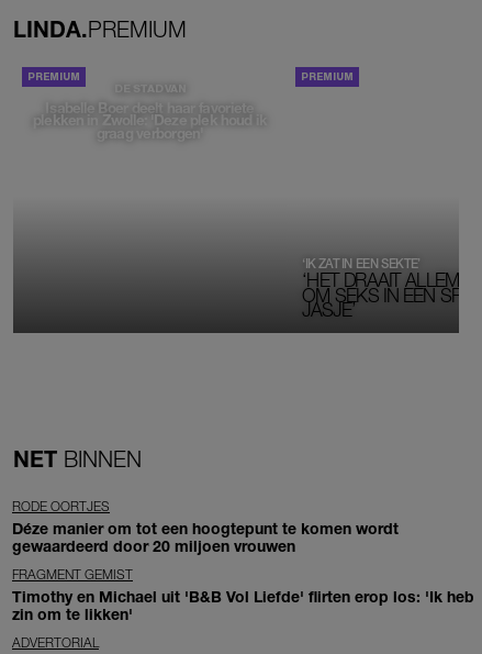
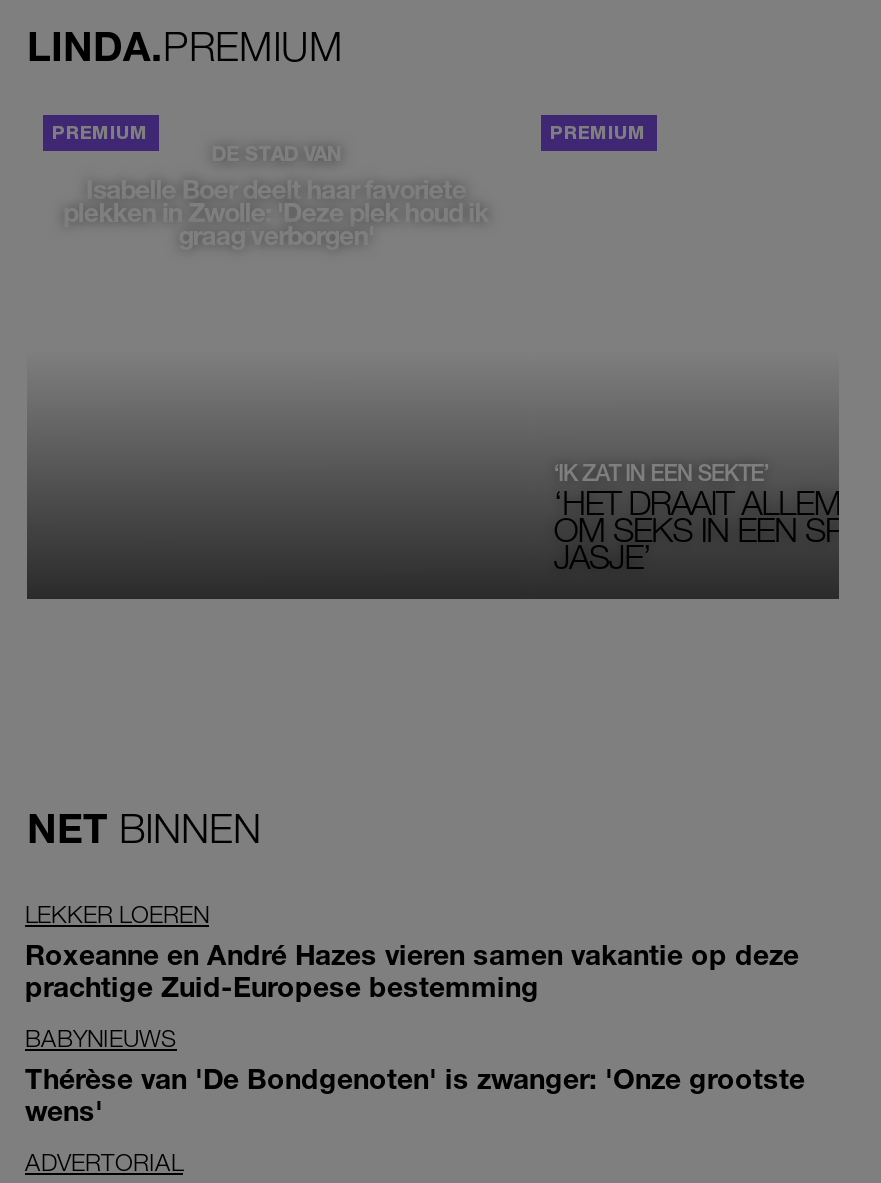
[12,497,399,555] RODE OORTJES | Déze manier om tot een hoogtepunt te komen wordt | gewaardeerd door 20 miljoen vrouwen -> [25,898,799,1002] LEKKER LOEREN | Roxeanne en André Hazes vieren samen vakantie op deze | prachtige Zuid-Europese bestemming
[12,566,474,623] FRAGMENT GEMIST | Timothy en Michael uit 'B&B Vol Liefde' flirten erop los: 'Ik heb | zin om te likken' -> [25,1022,805,1126] BABYNIEUWS | Thérèse van 'De Bondgenoten' is zwanger: 'Onze grootste | wens'

